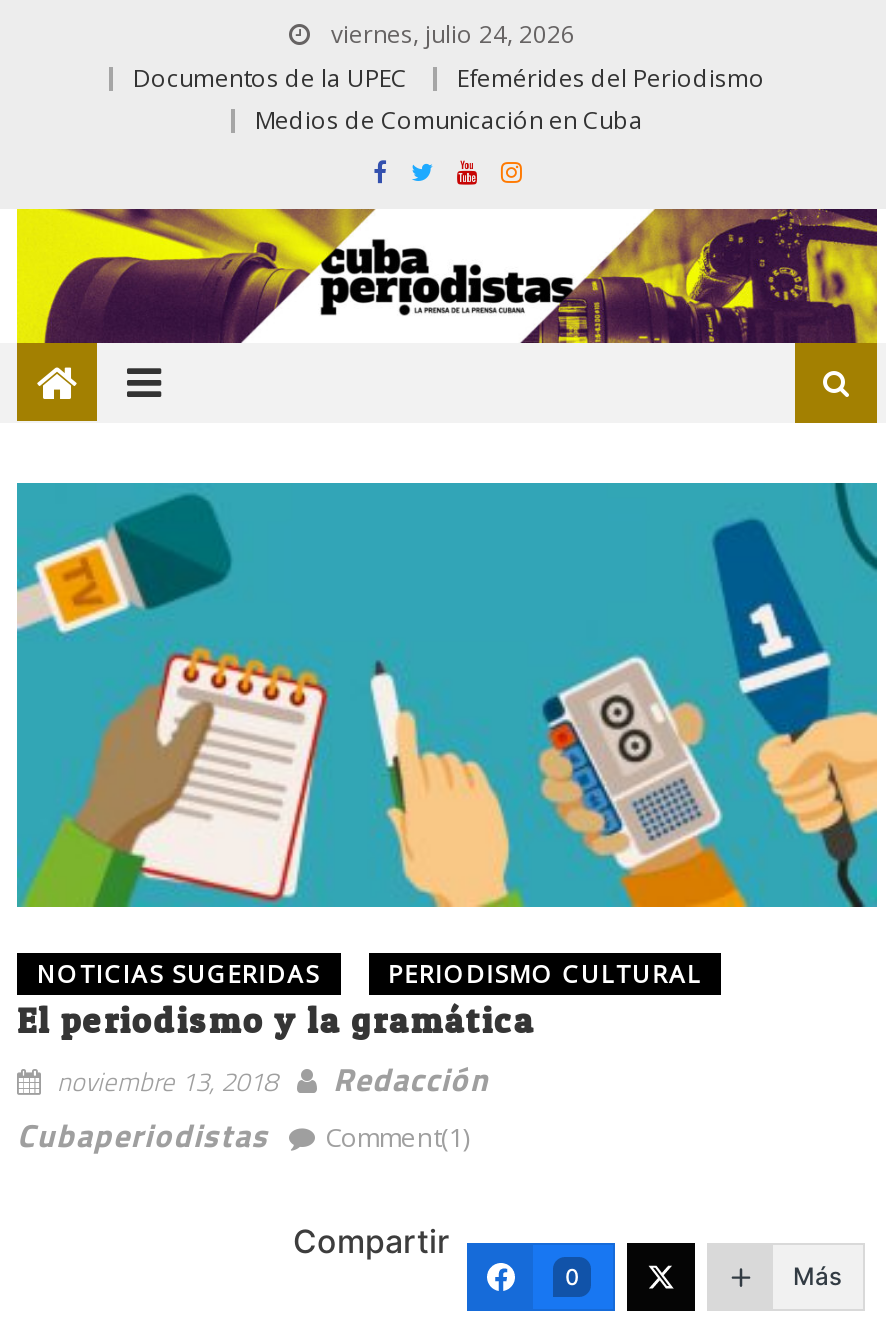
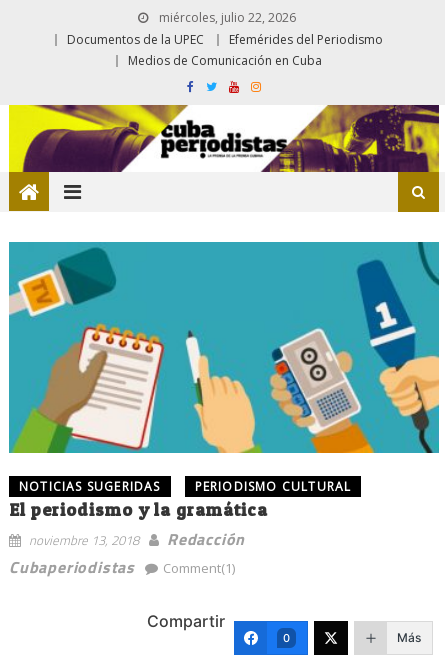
[325,17,575,51] viernes, julio 24, 2026 -> [155,9,295,26] miércoles, julio 22, 2026

